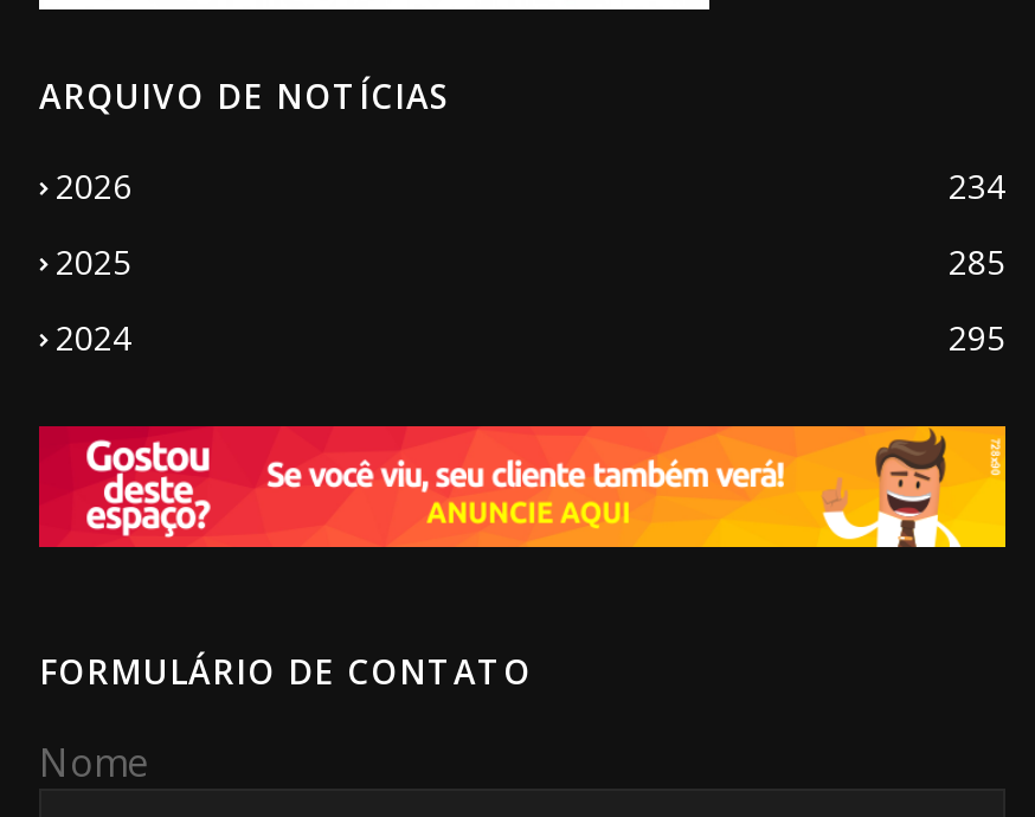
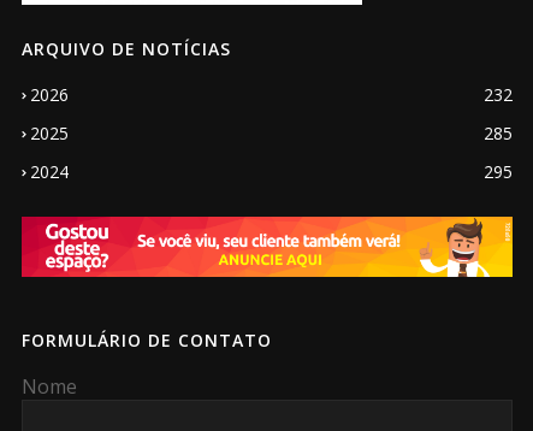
[949,163,1005,208] 234 -> [484,83,513,106] 232

